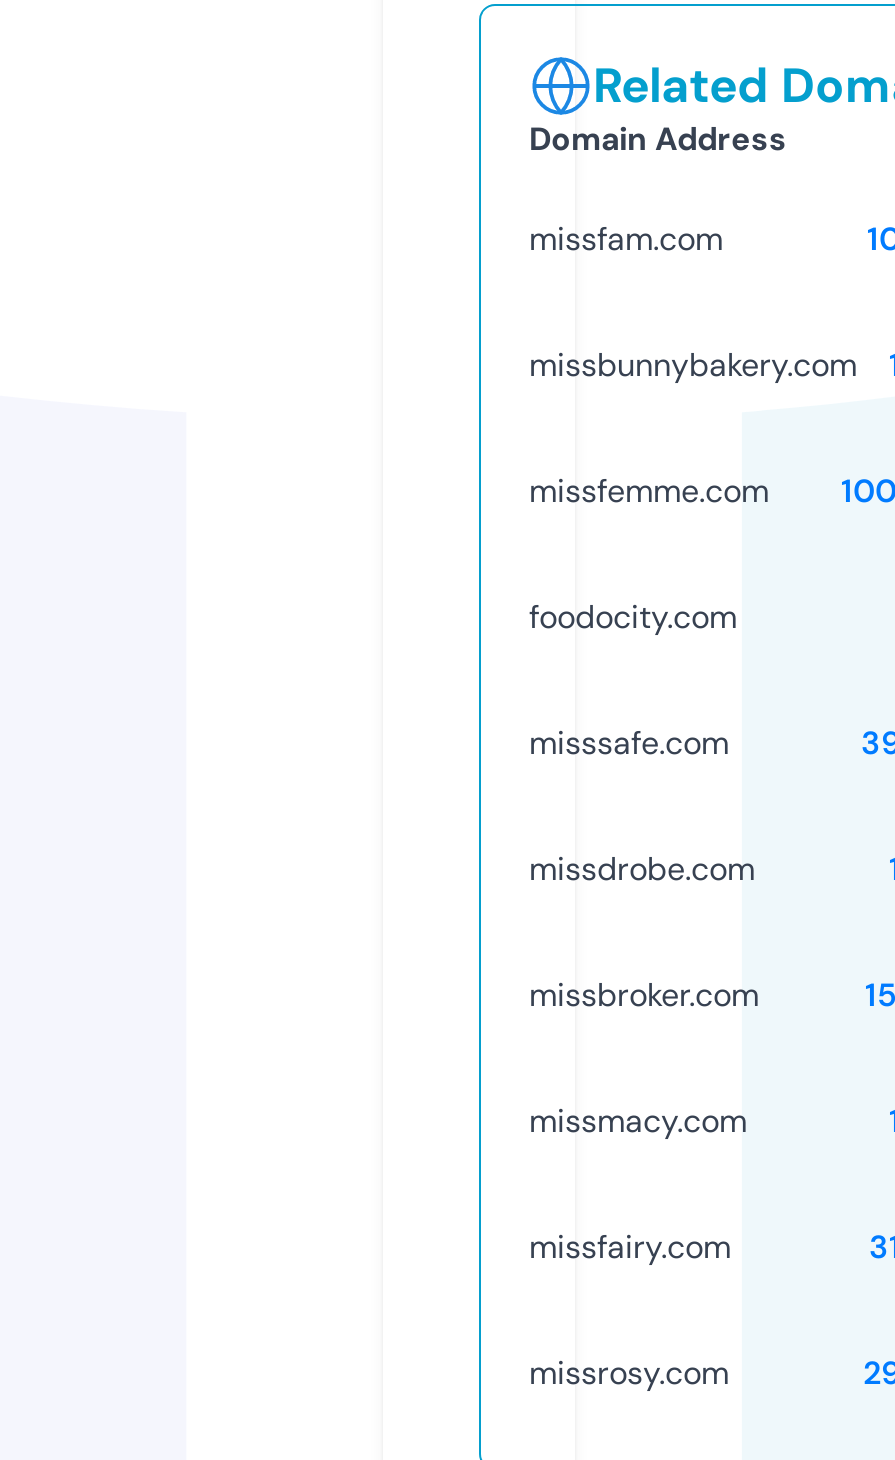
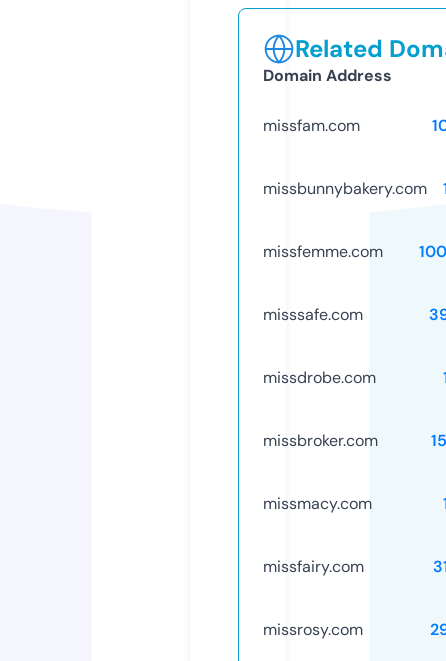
[529,596,737,638] foodocity.com -> none

